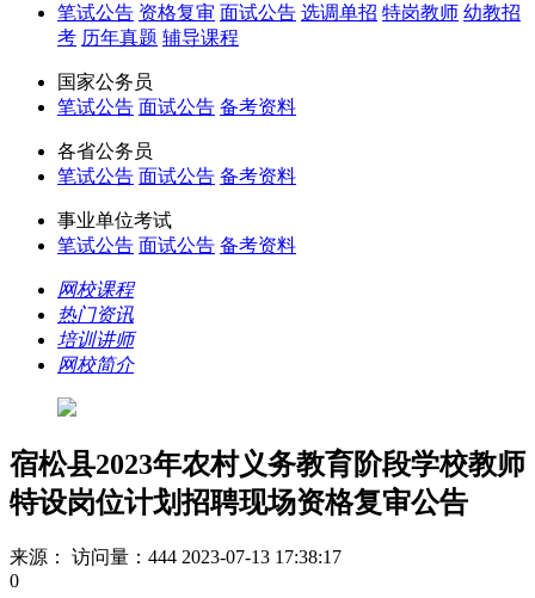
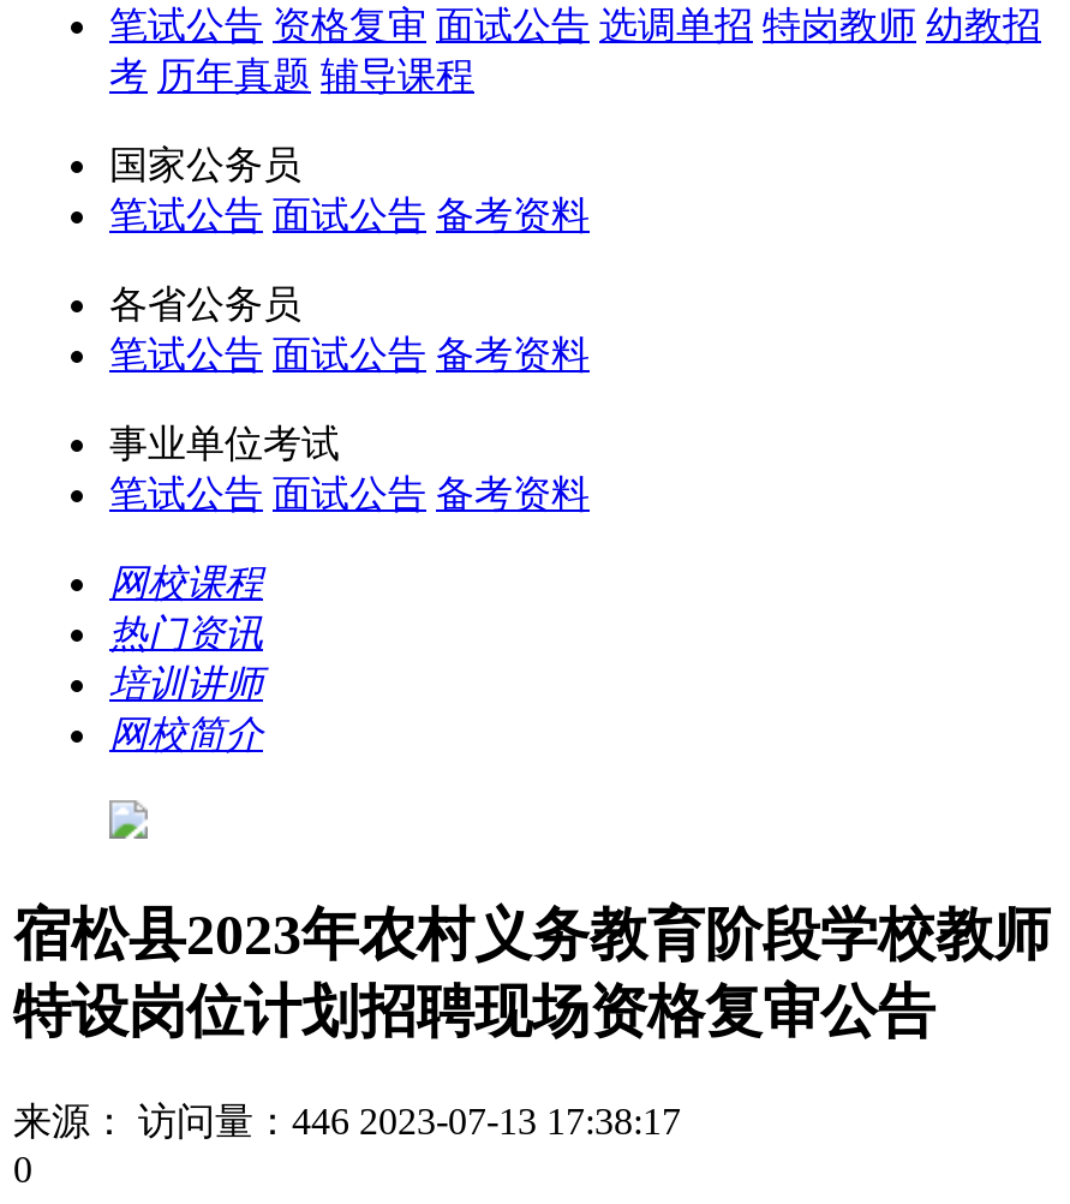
[10,546,342,567] 来源： 访问量：444 2023-07-13 17:38:17 -> [13,1100,681,1141] 来源： 访问量：446 2023-07-13 17:38:17

